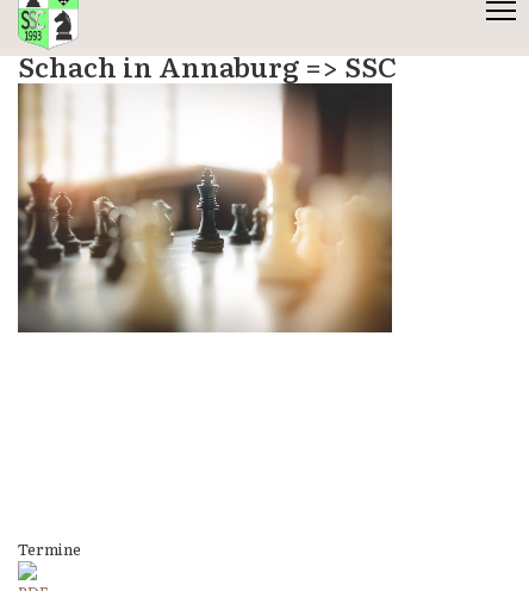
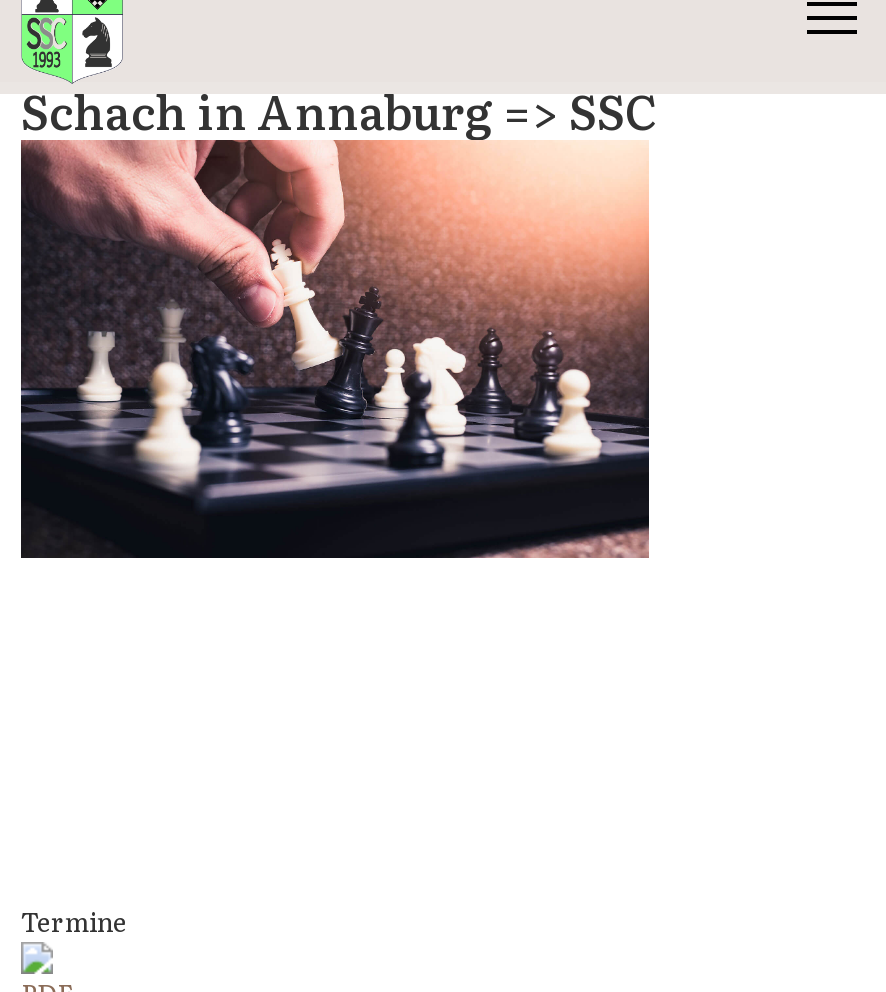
[17,89,393,334] [image] -> [19,150,651,560] [image]

